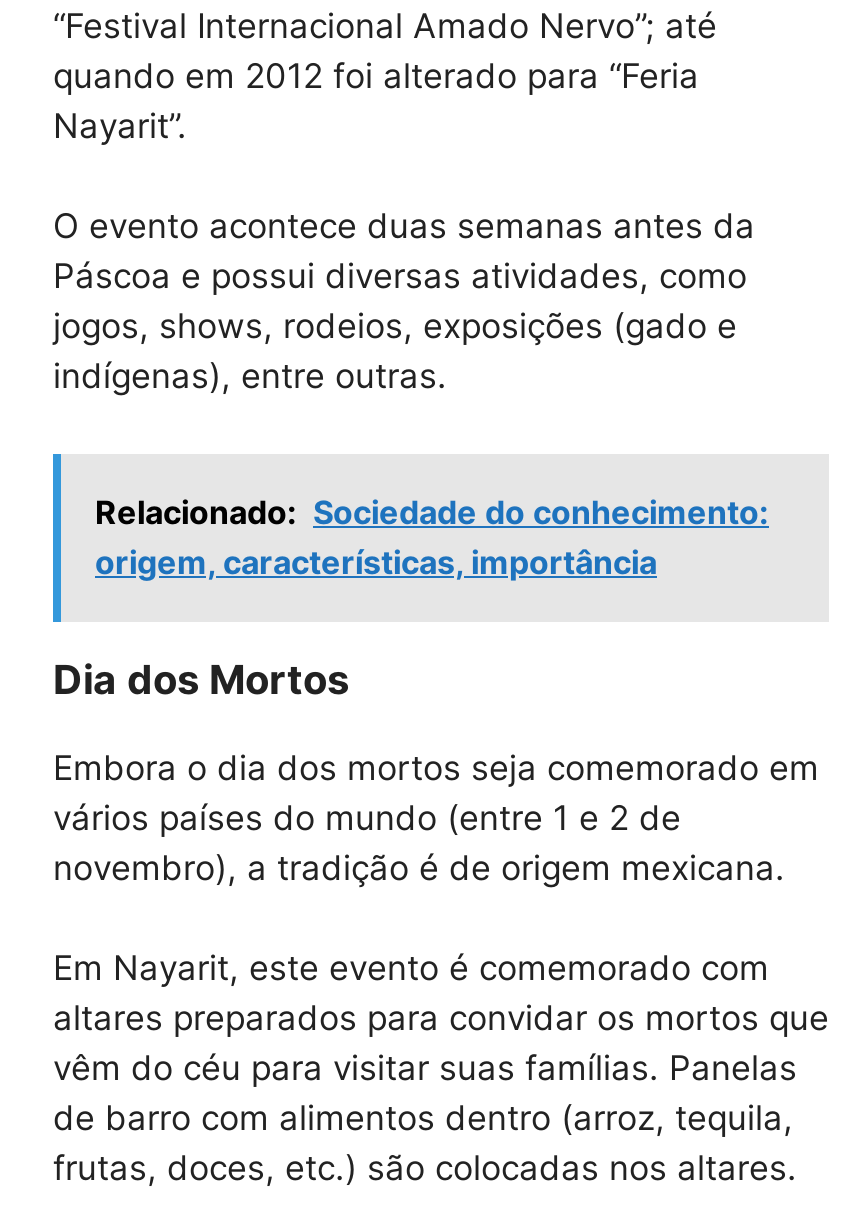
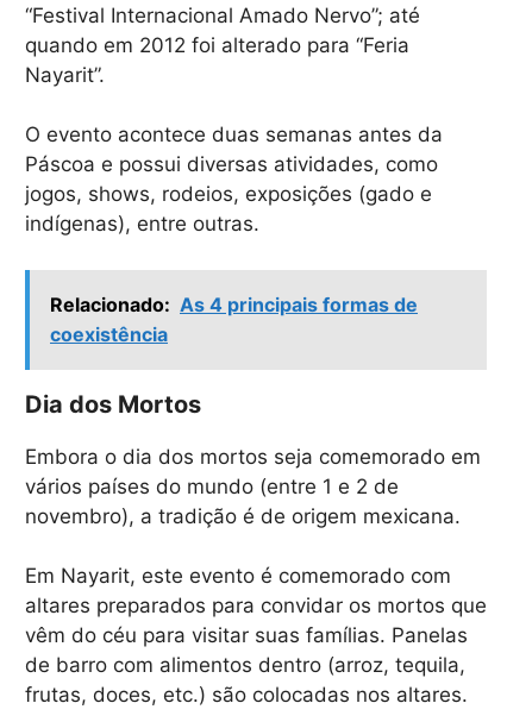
[95,492,769,582] Relacionado: Sociedade do conhecimento: | origem, características, importância -> [50,292,418,346] Relacionado: As 4 principais formas de | coexistência

